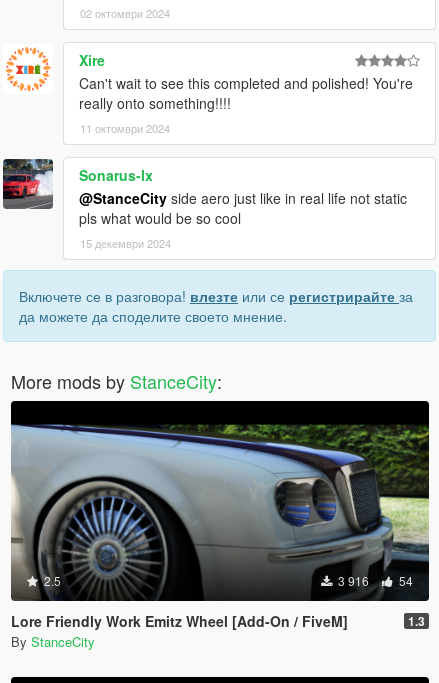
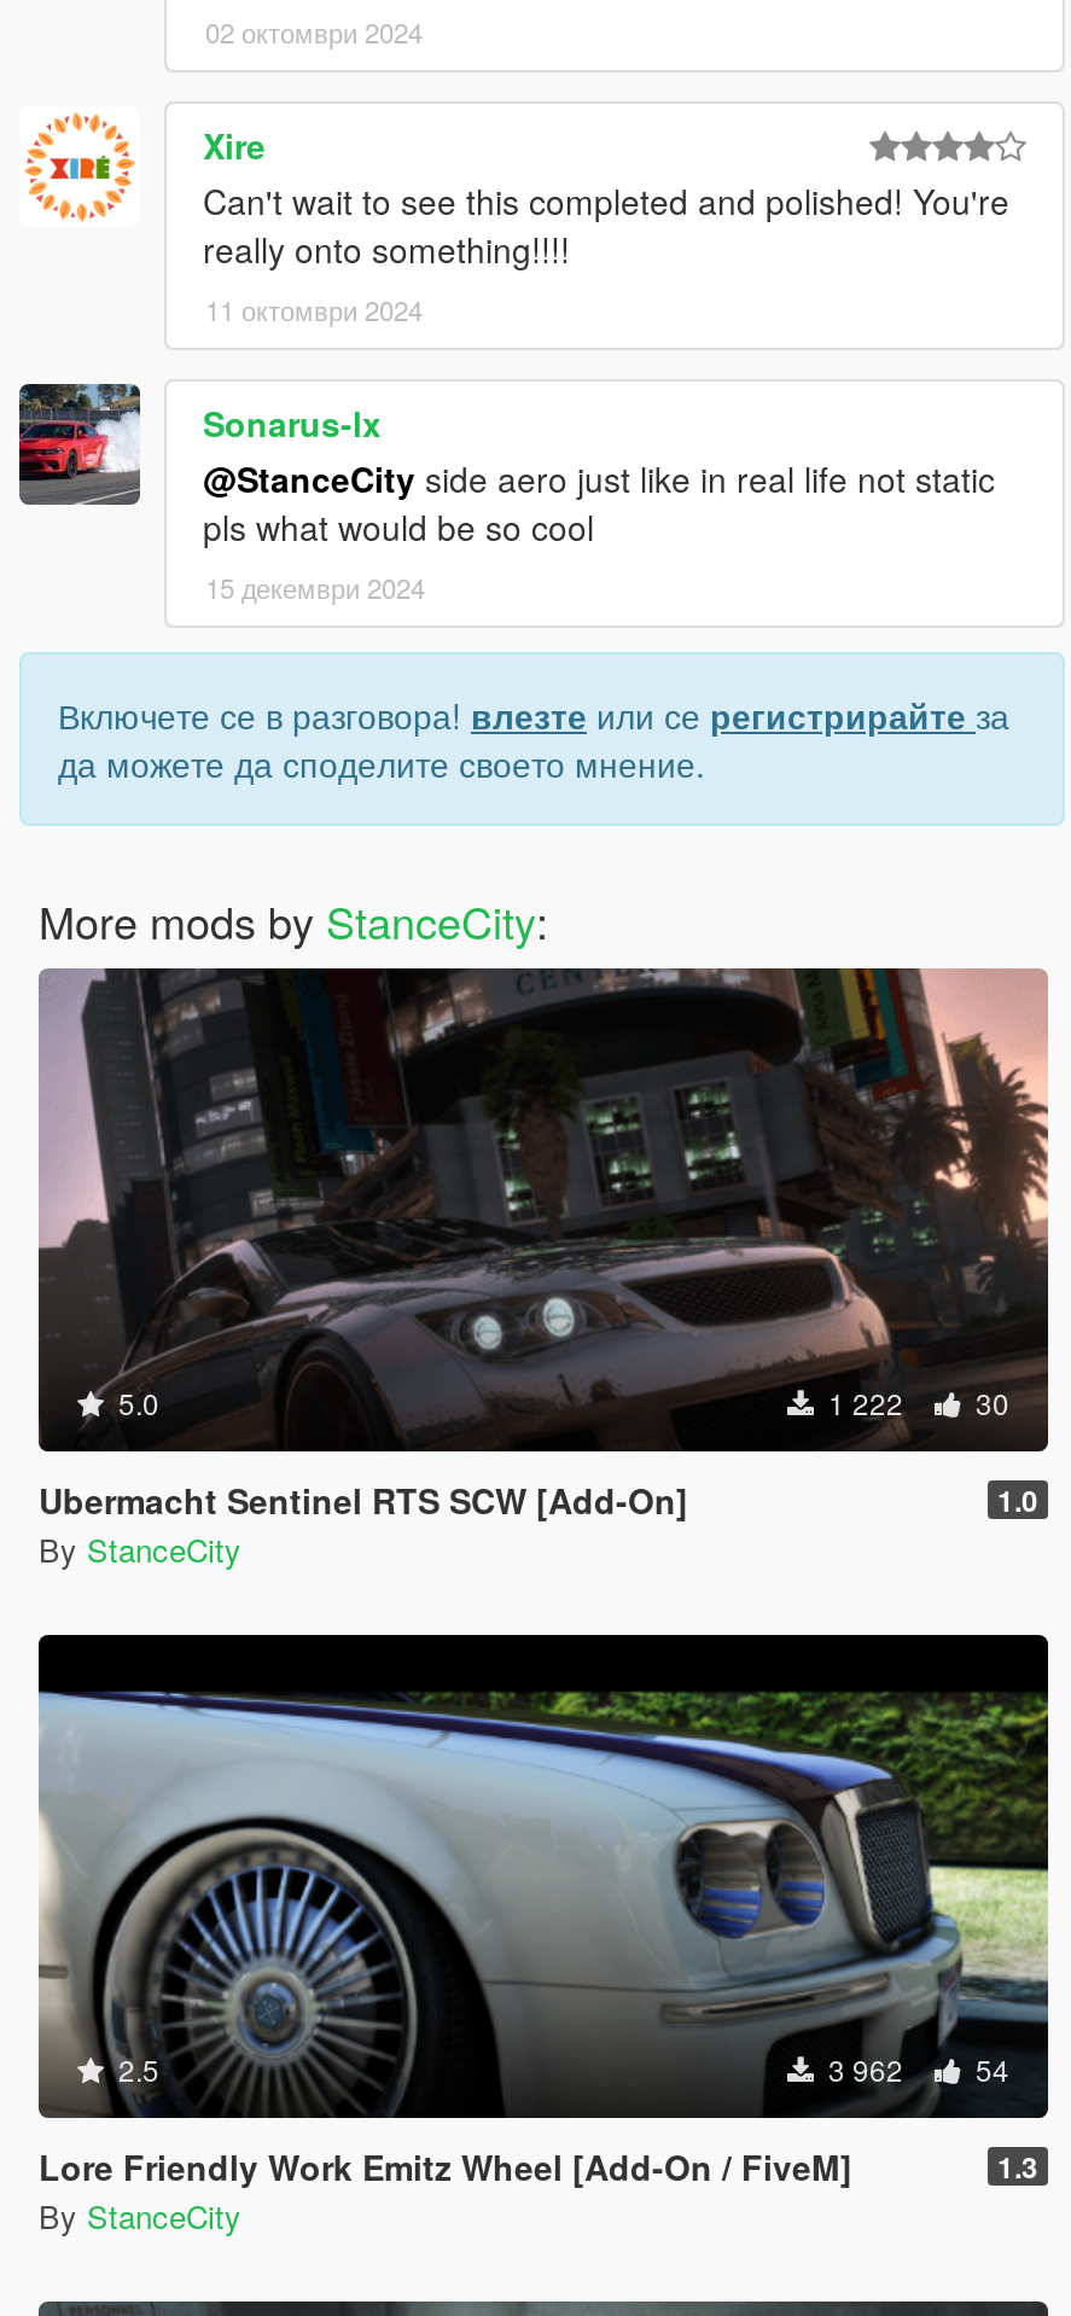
none -> [39,966,1050,1572] [image] | 5.0 | 1 222 | 30 | Ubermacht Sentinel RTS SCW [Add-On] | 1.0 | By StanceCity
[335,572,413,589] 3 916 54 -> [821,2048,1009,2089] 3 962 54

